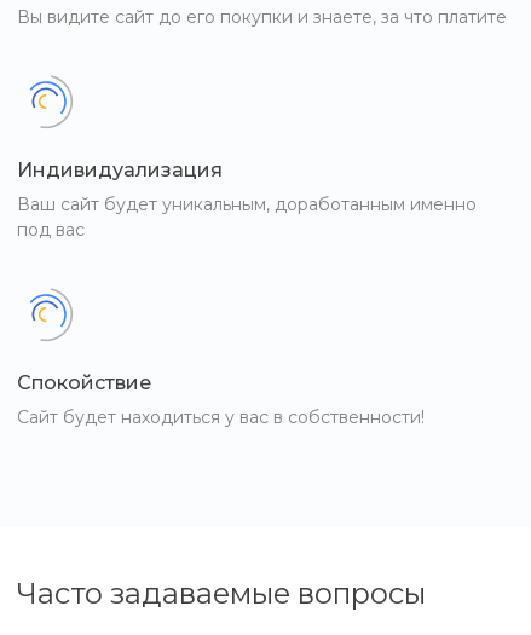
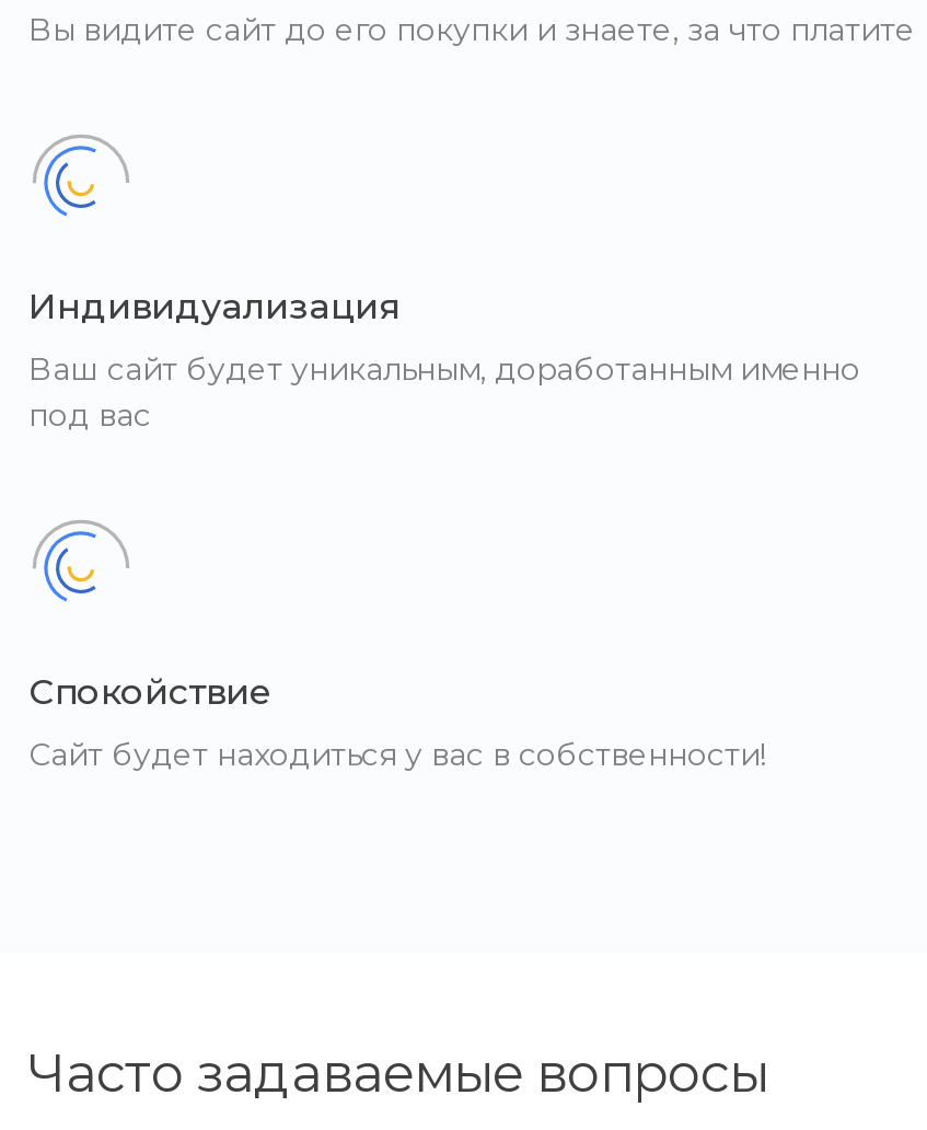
[19,75,74,129] [image] -> [31,132,129,231] [image]
[19,288,74,342] [image] -> [31,518,129,616] [image]

